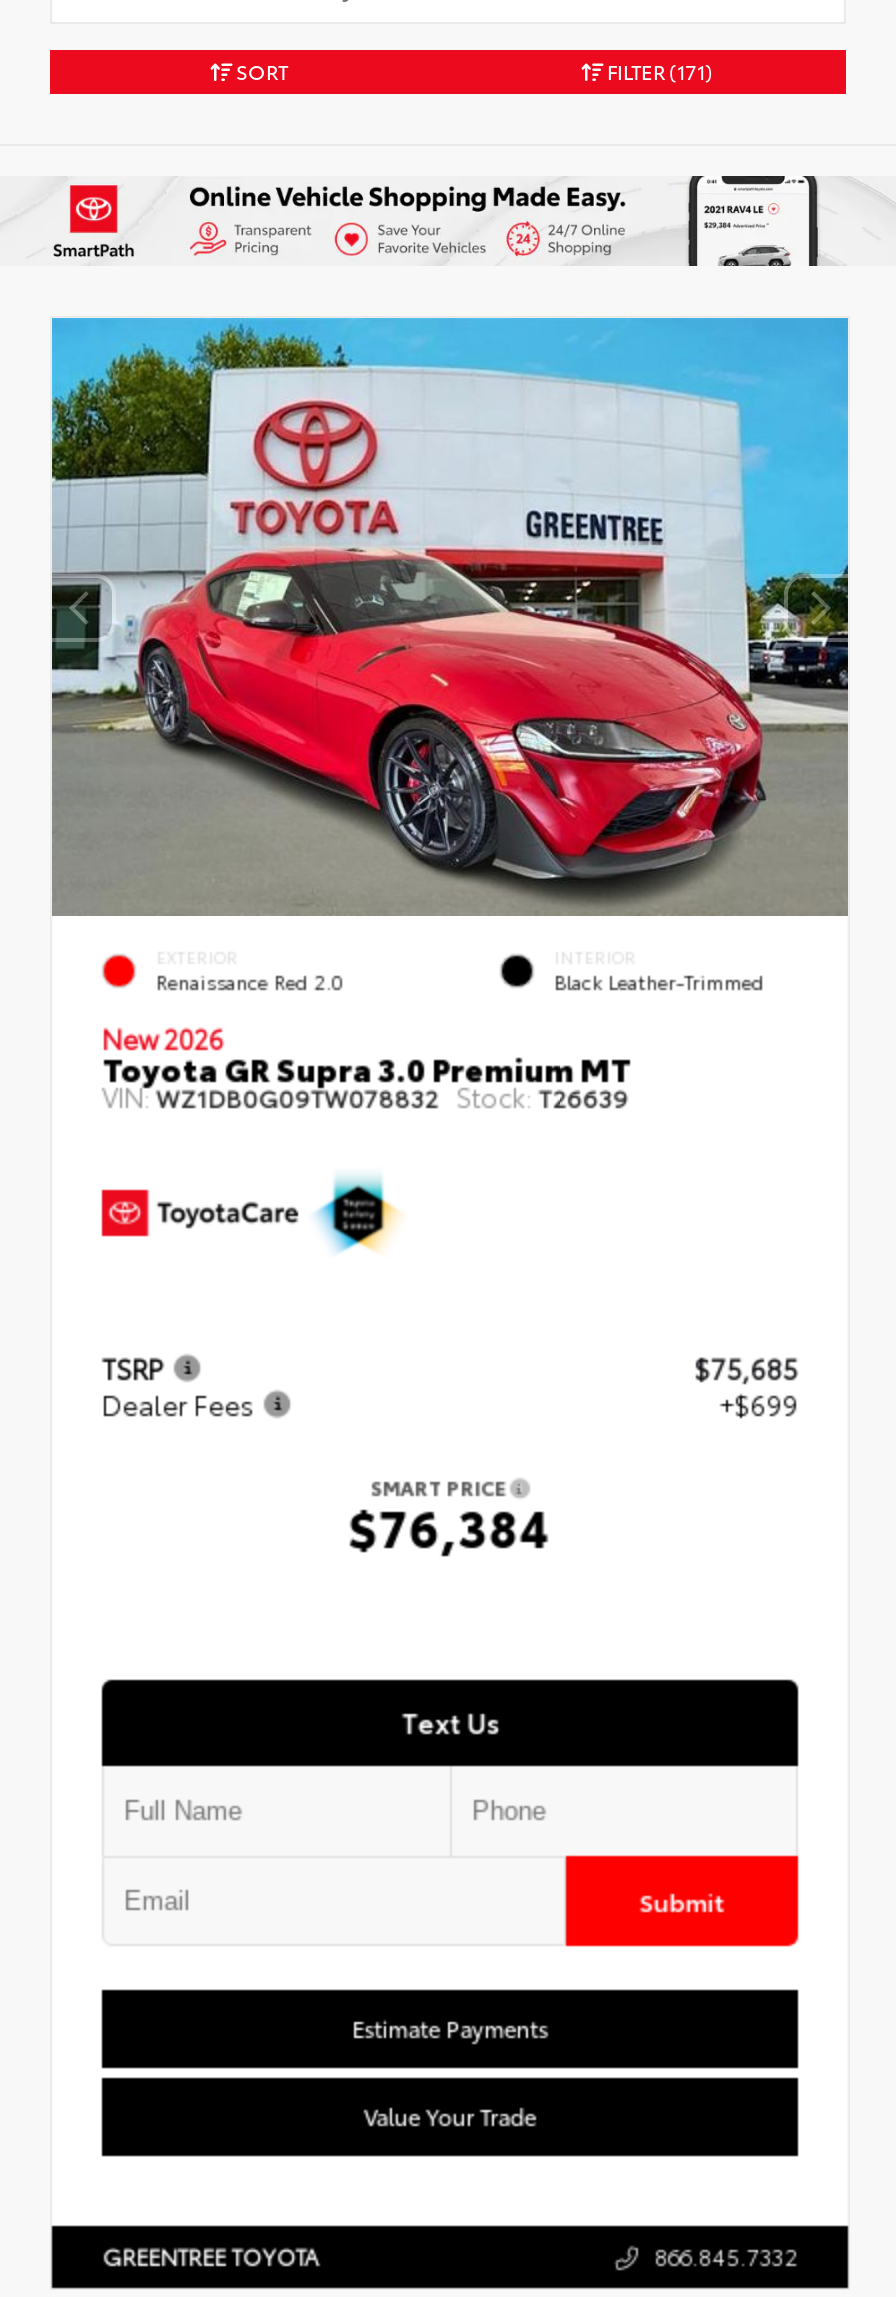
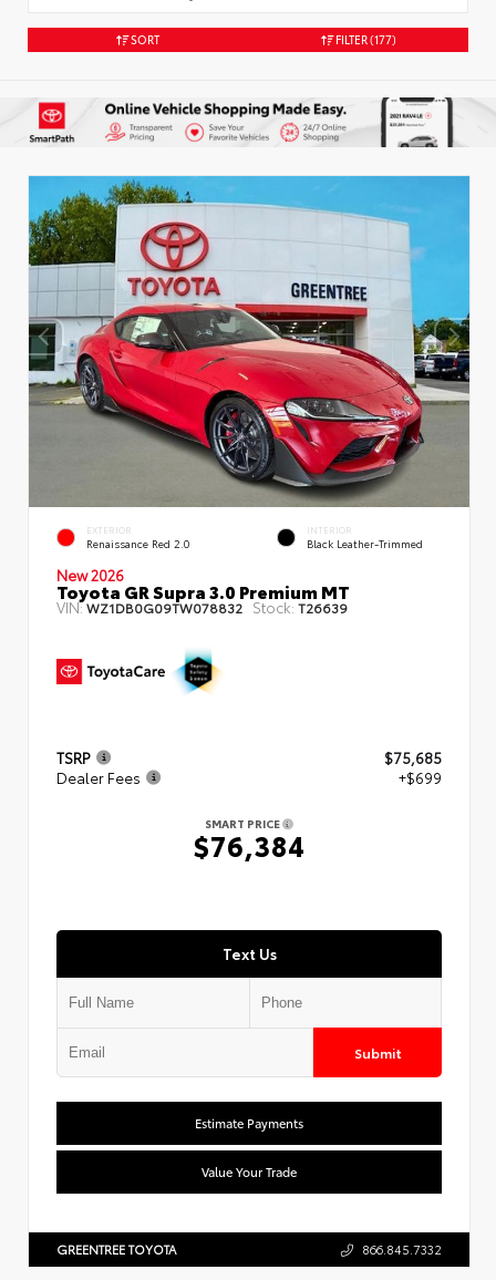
[603,56,713,86] FILTER (171) -> [333,31,396,47] FILTER (177)

